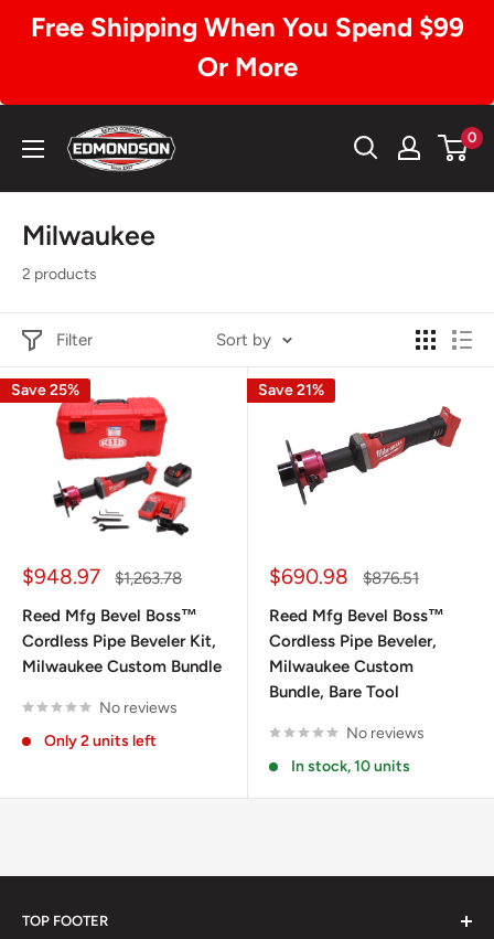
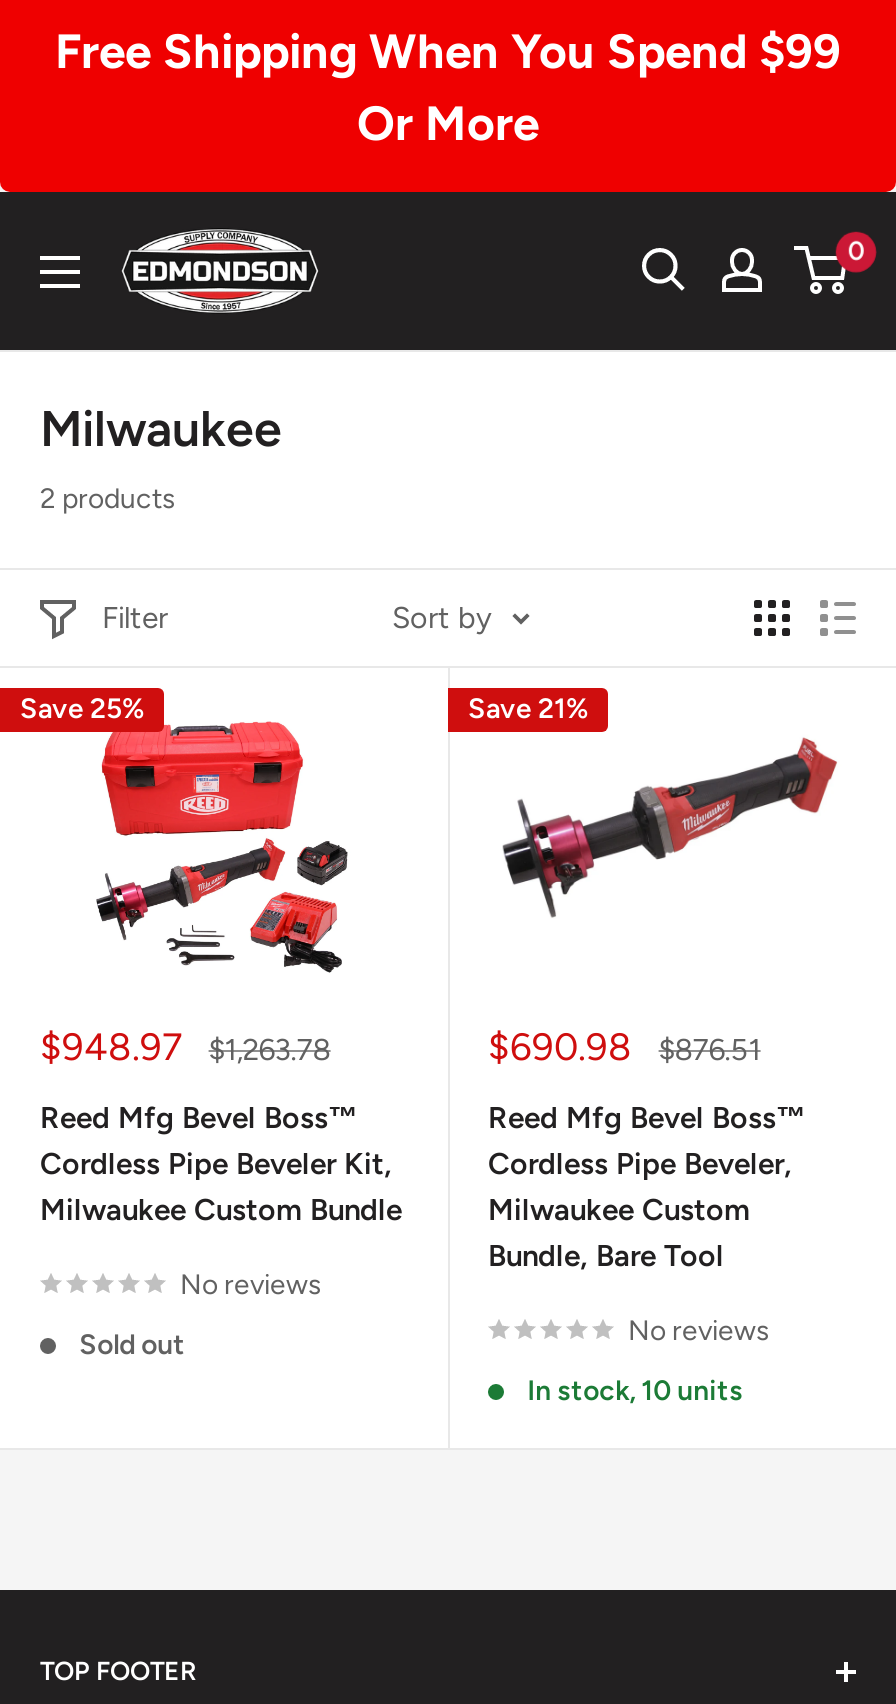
[44,731,156,750] Only 2 units left -> [79,1327,185,1361] Sold out

